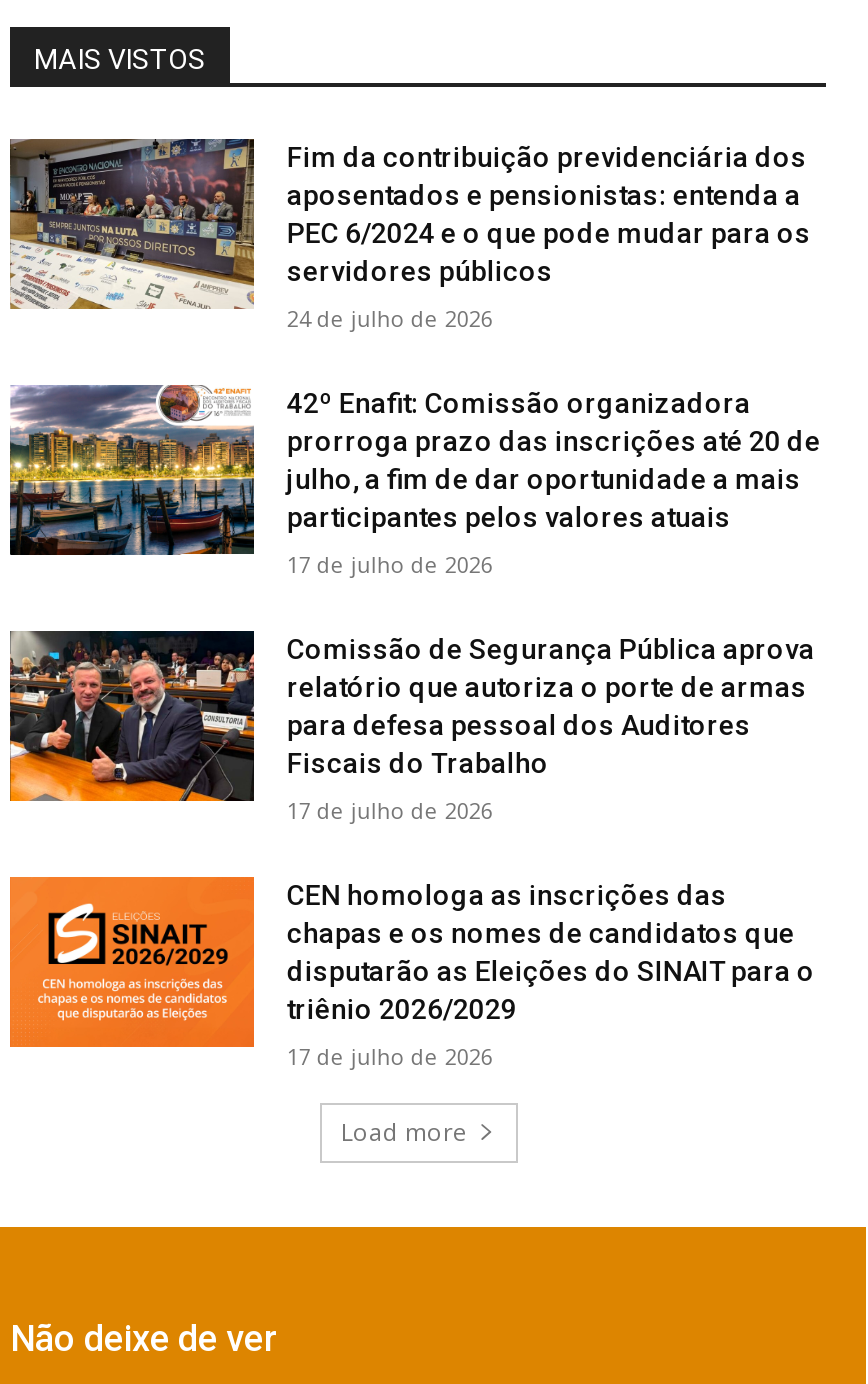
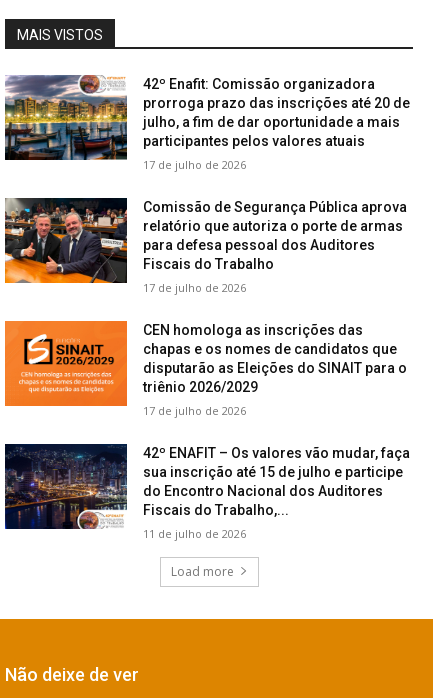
[8,137,811,332] [image] | Fim da contribuição previdenciária dos | aposentados e pensionistas: entenda a | PEC 6/2024 e o que pode mudar para os | servidores públicos | 24 de julho de 2026 -> none
moved [0,381,821,1070] -> [0,73,410,418]: [image] | 42º Enafit: Comissão organizadora | prorroga prazo das inscrições até 20 de | ... | triênio 2026/2029 | 17 de julho de 2026
none -> [4,443,410,541] [image] | 42º ENAFIT – Os valores vão mudar, faça | sua inscrição até 15 de julho e participe | do Encontro Nacional dos Auditores | Fiscais do Trabalho,... | 11 de julho de 2026

